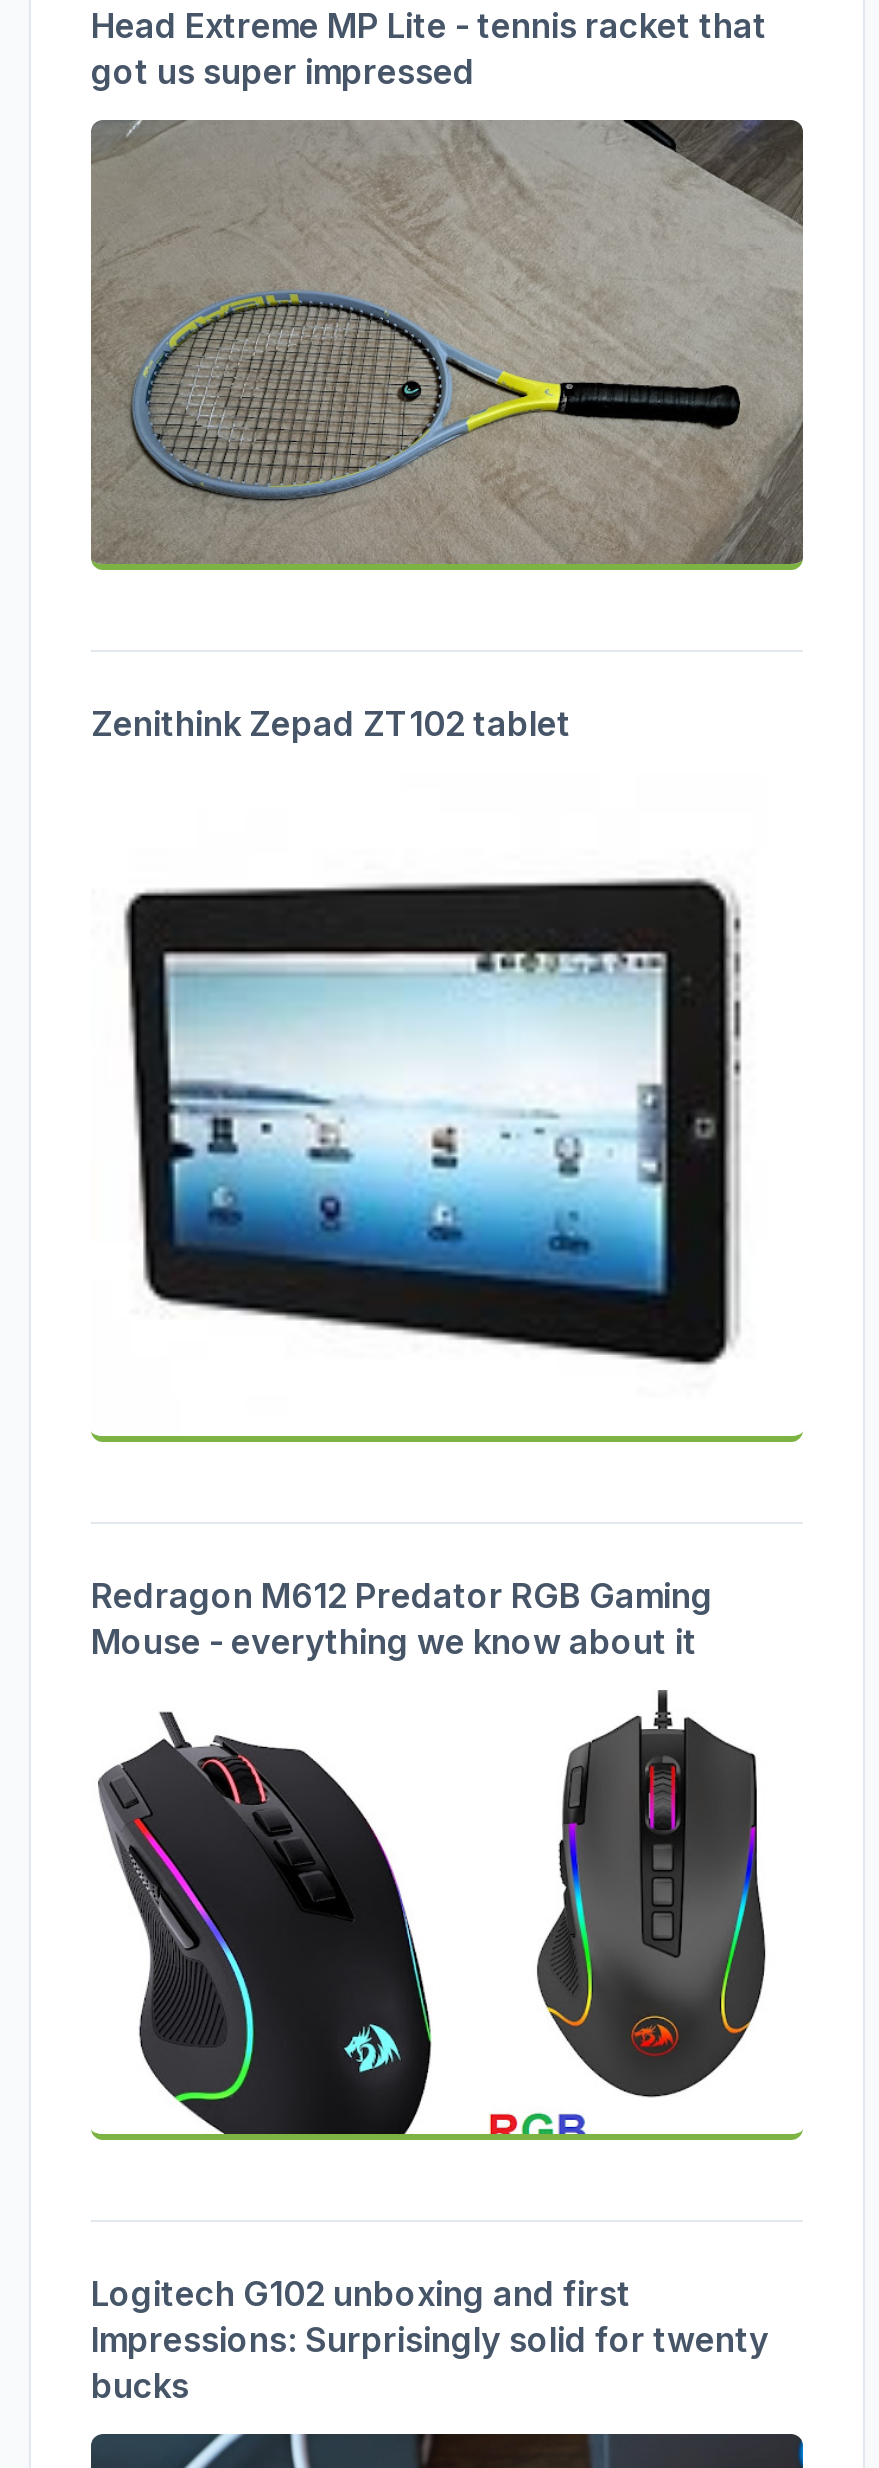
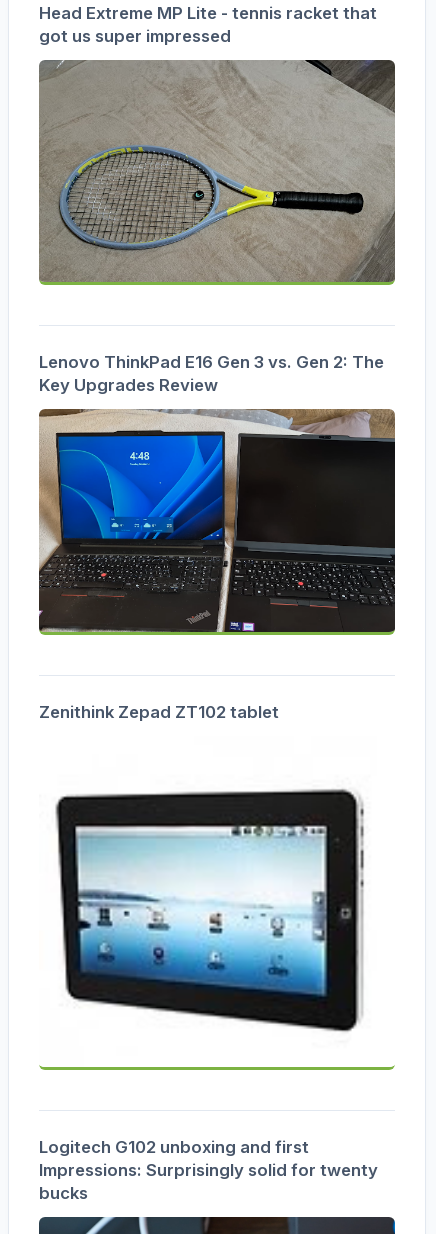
none -> [39,352,384,395] Lenovo ThinkPad E16 Gen 3 vs. Gen 2: The | Key Upgrades Review
none -> [39,408,395,633] [image]
moved [91,704,571,744] -> [39,701,279,721]: Zenithink Zepad ZT102 tablet
moved [115,866,749,1366] -> [51,783,368,1033]: [image]
[91,1575,713,1661] Redragon M612 Predator RGB Gaming | Mouse - everything we know about it -> none
[97,1688,767,2136] [image] -> none

